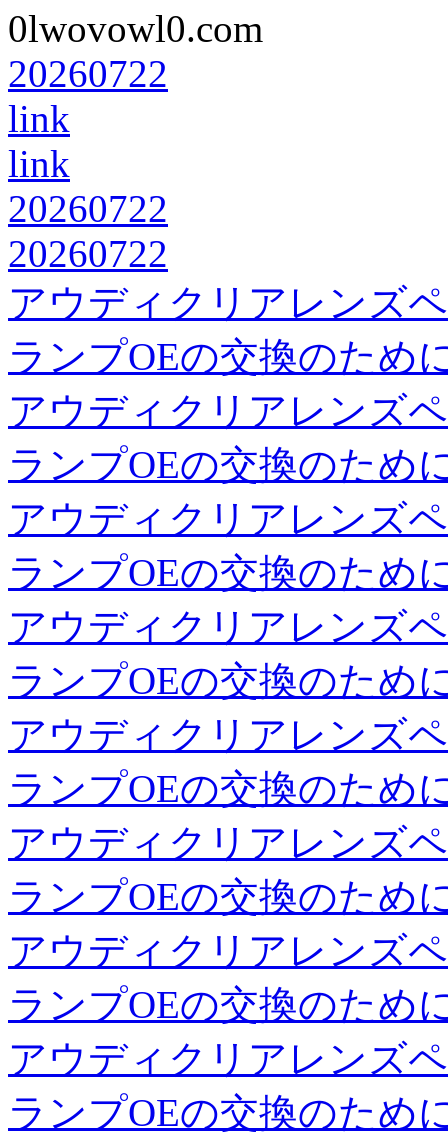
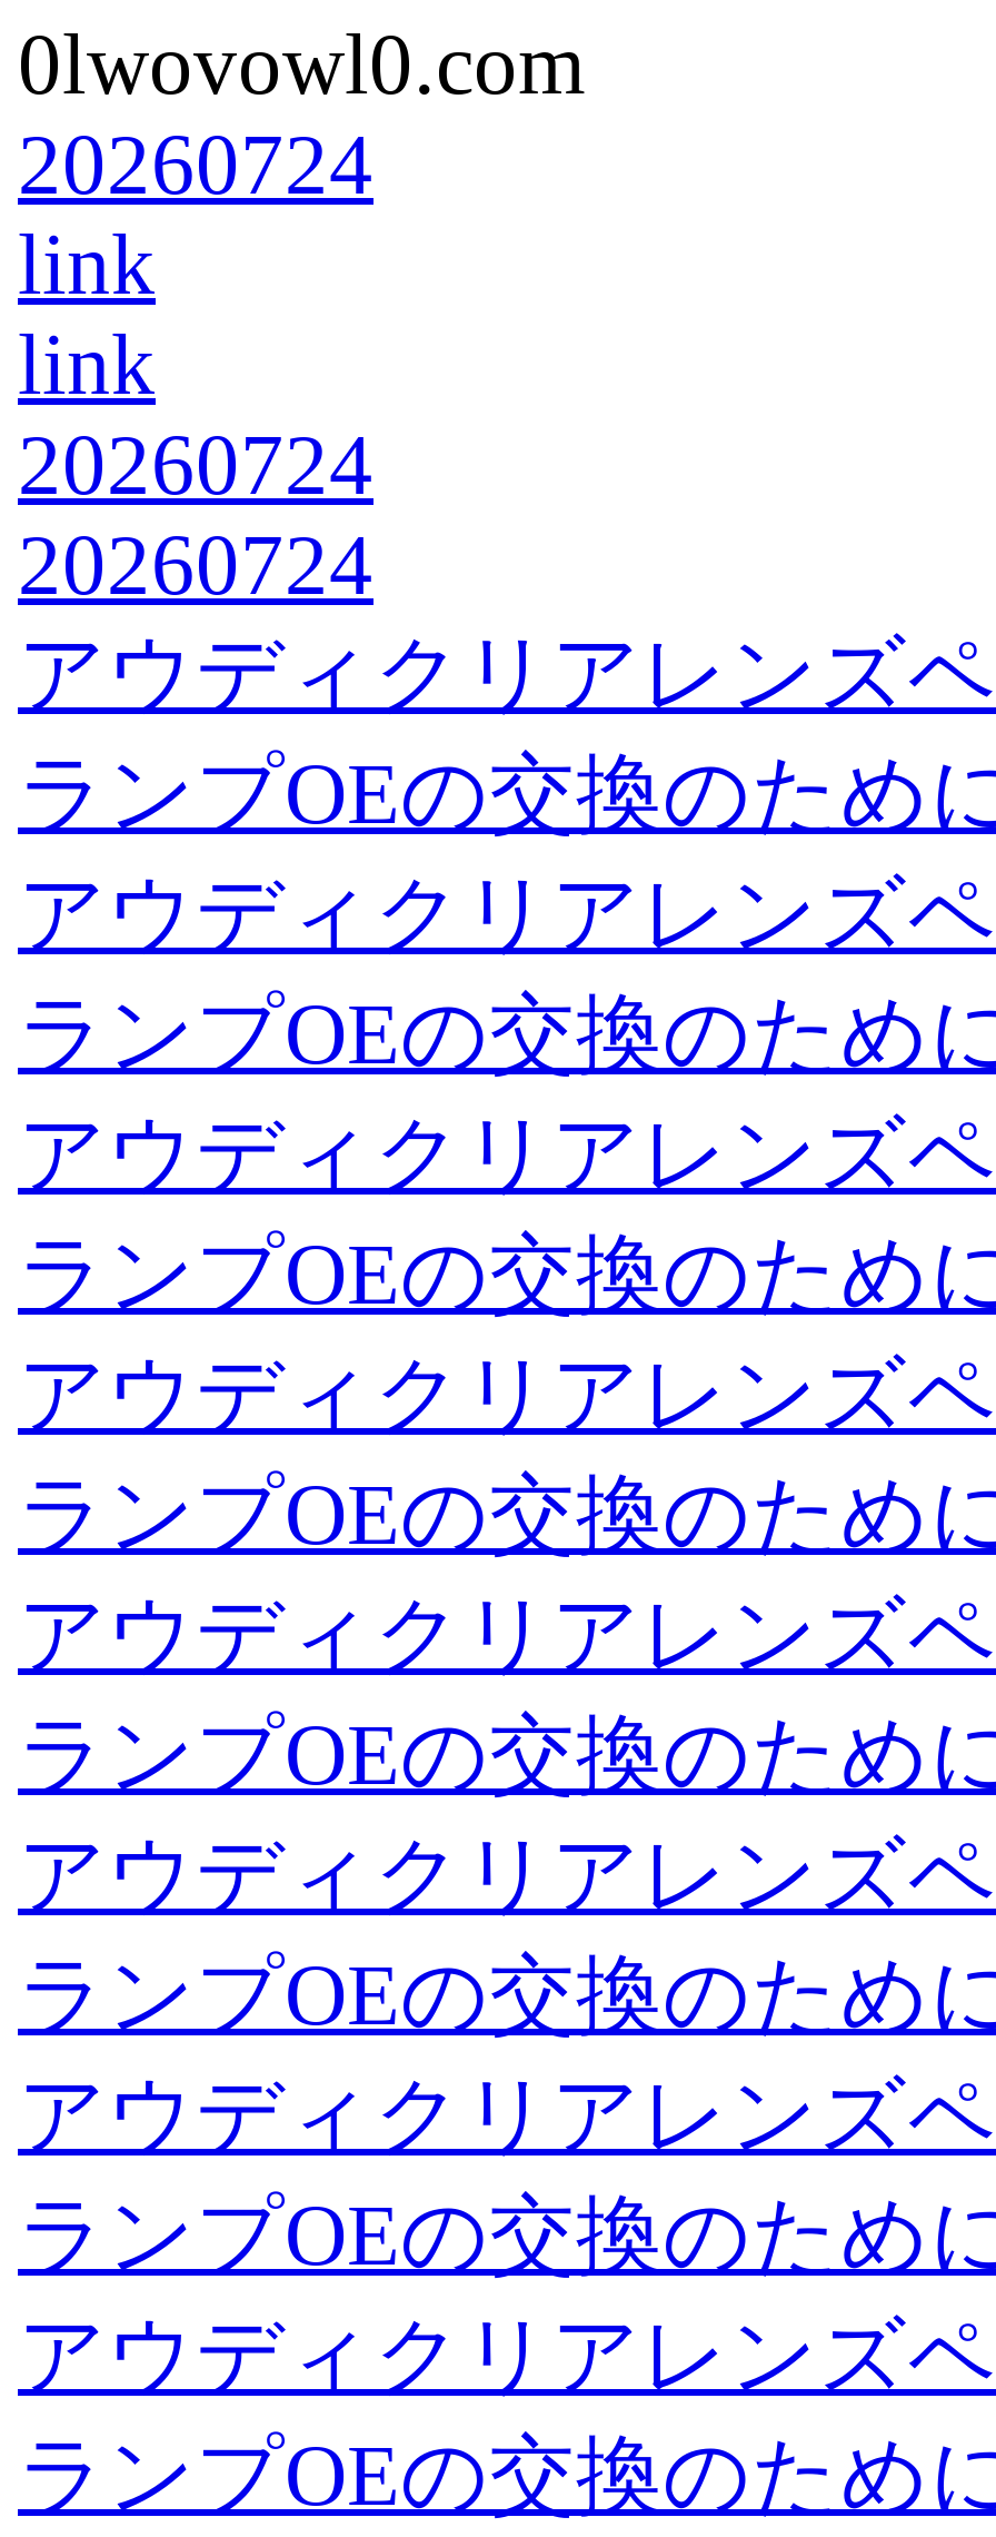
[8,52,168,95] 20260722 -> [18,116,373,211] 20260724
[8,187,168,230] 20260722 -> [18,416,373,512] 20260724
[8,232,168,275] 20260722 -> [18,516,373,612] 20260724

